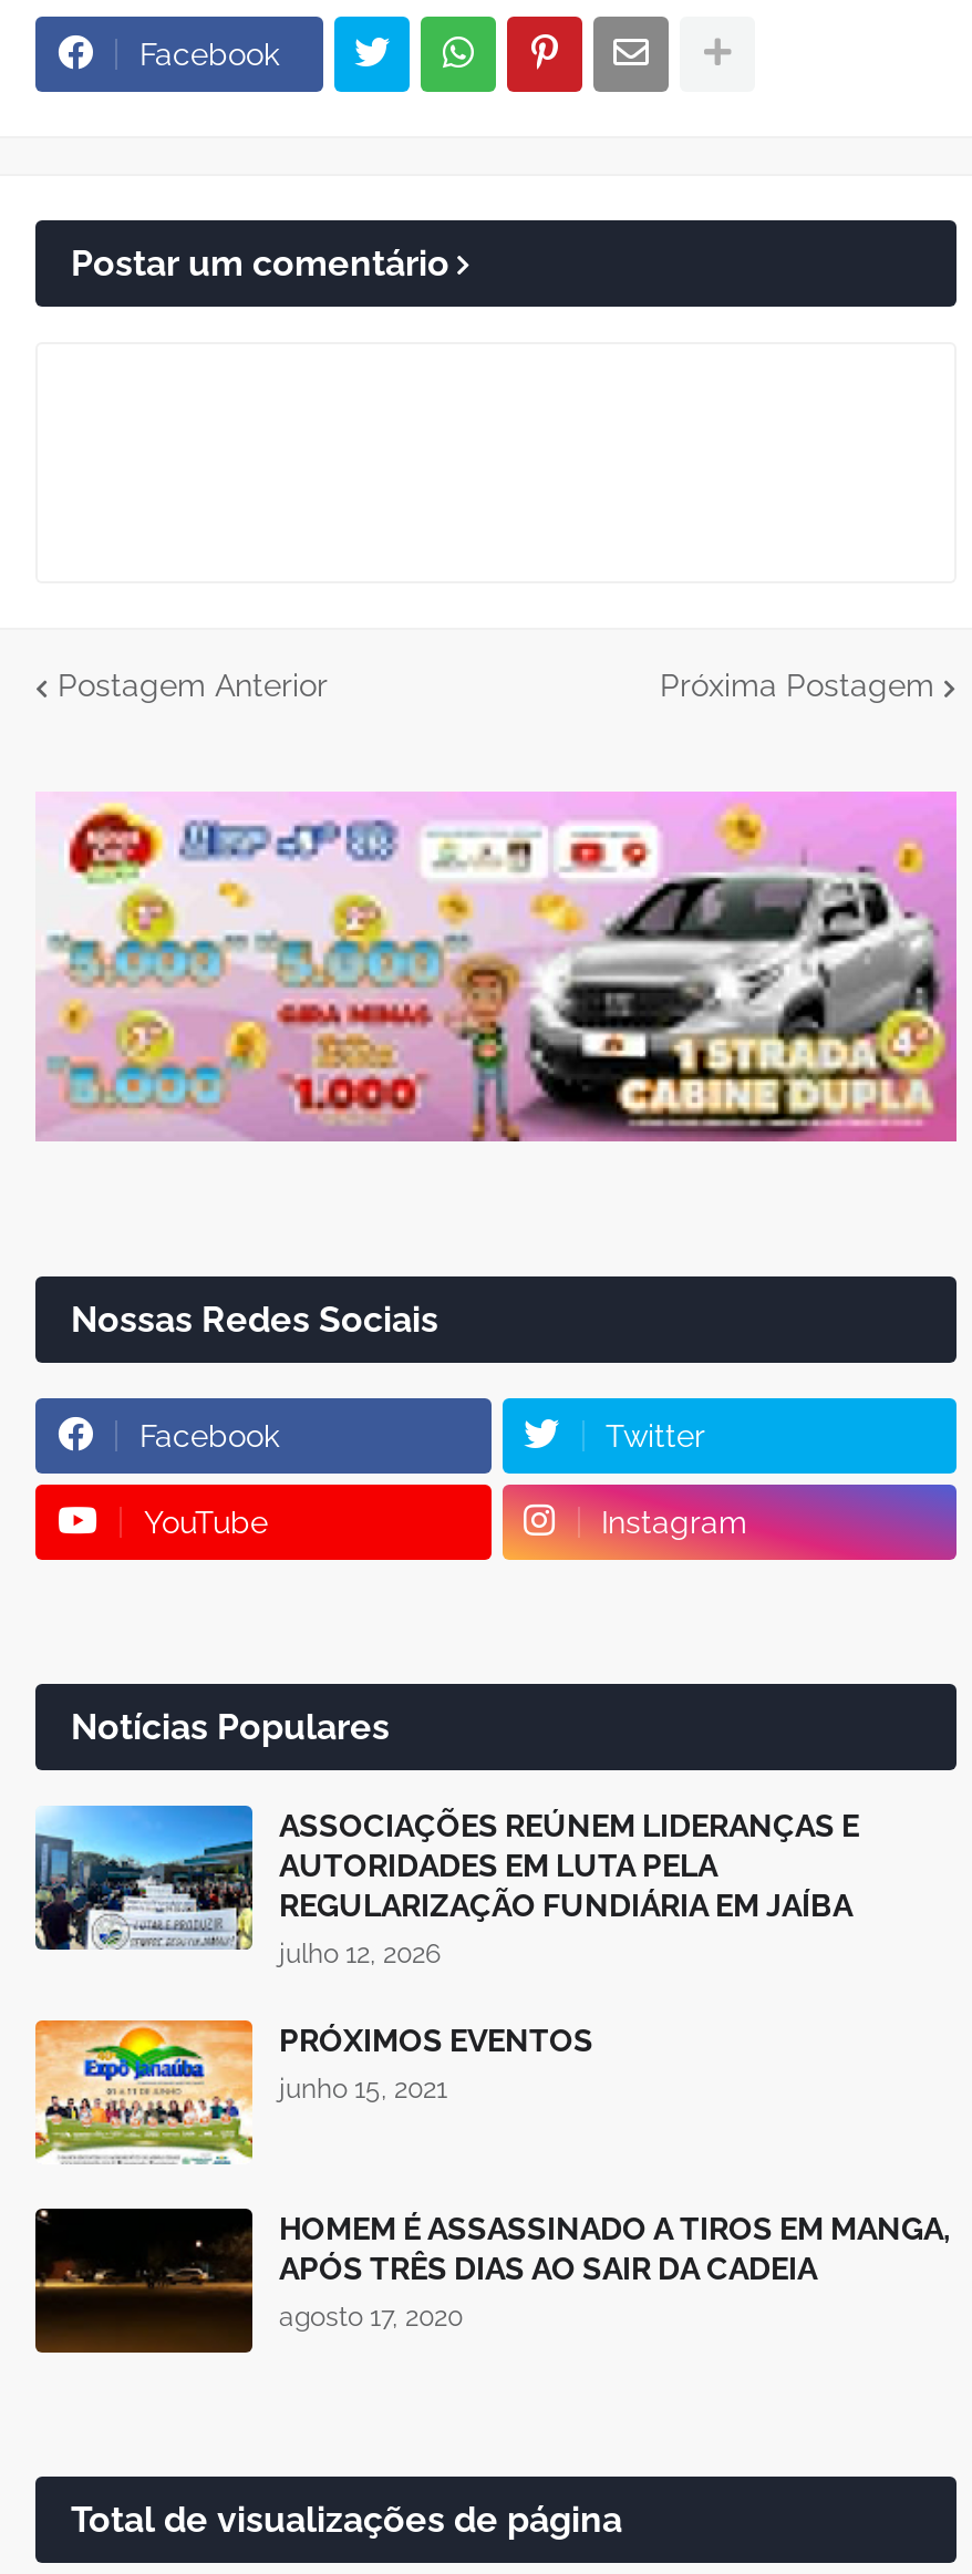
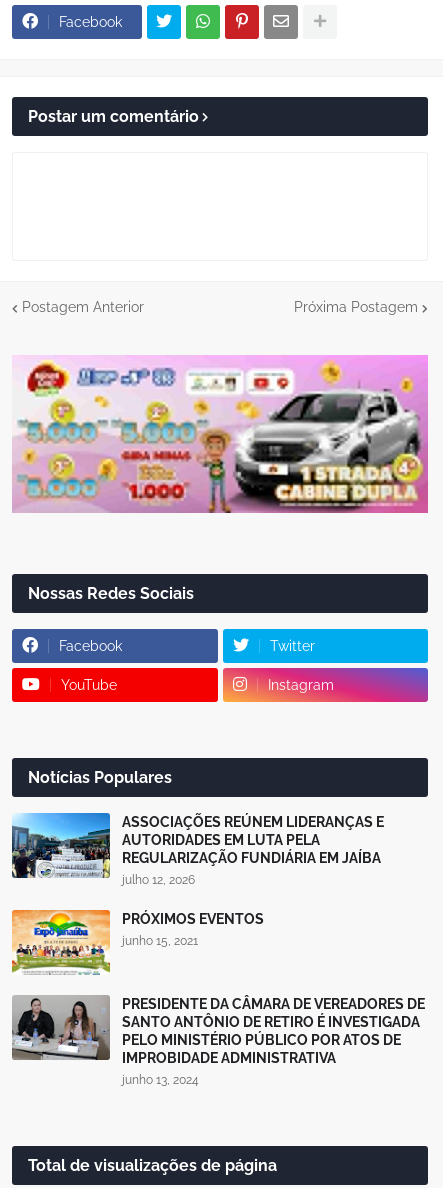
[33,2206,950,2355] [image] | HOMEM É ASSASSINADO A TIROS EM MANGA, | APÓS TRÊS DIAS AO SAIR DA CADEIA | agosto 17, 2020 -> [12,995,425,1087] [image] | PRESIDENTE DA CÂMARA DE VEREADORES DE | SANTO ANTÔNIO DE RETIRO É INVESTIGADA | PELO MINISTÉRIO PÚBLICO POR ATOS DE | IMPROBIDADE ADMINISTRATIVA | junho 13, 2024

